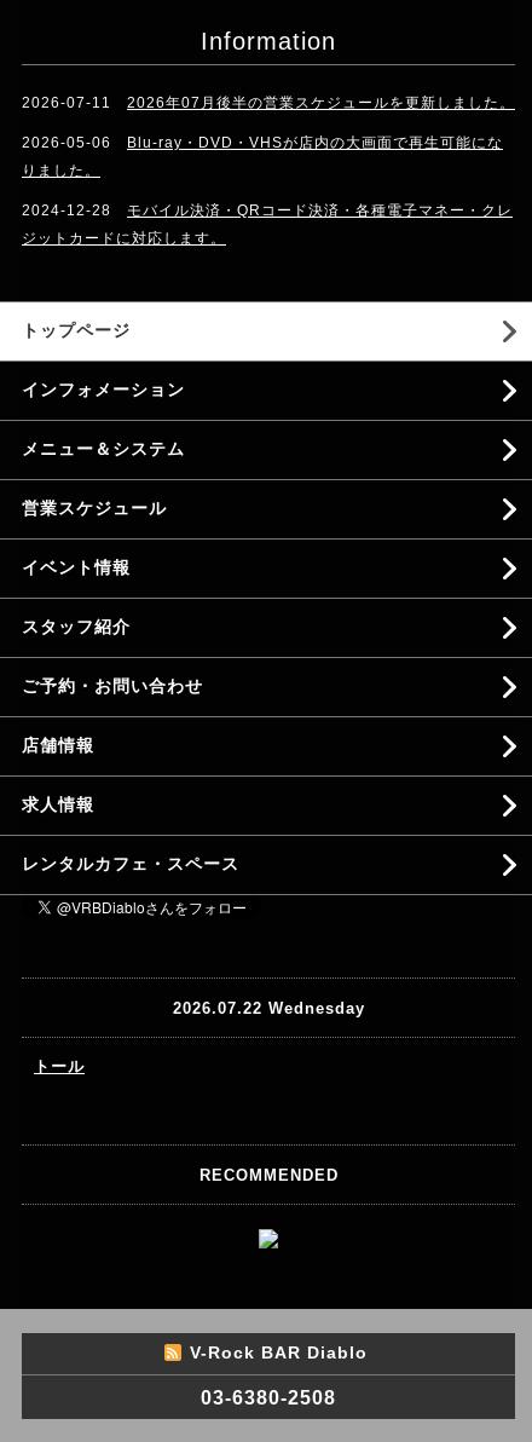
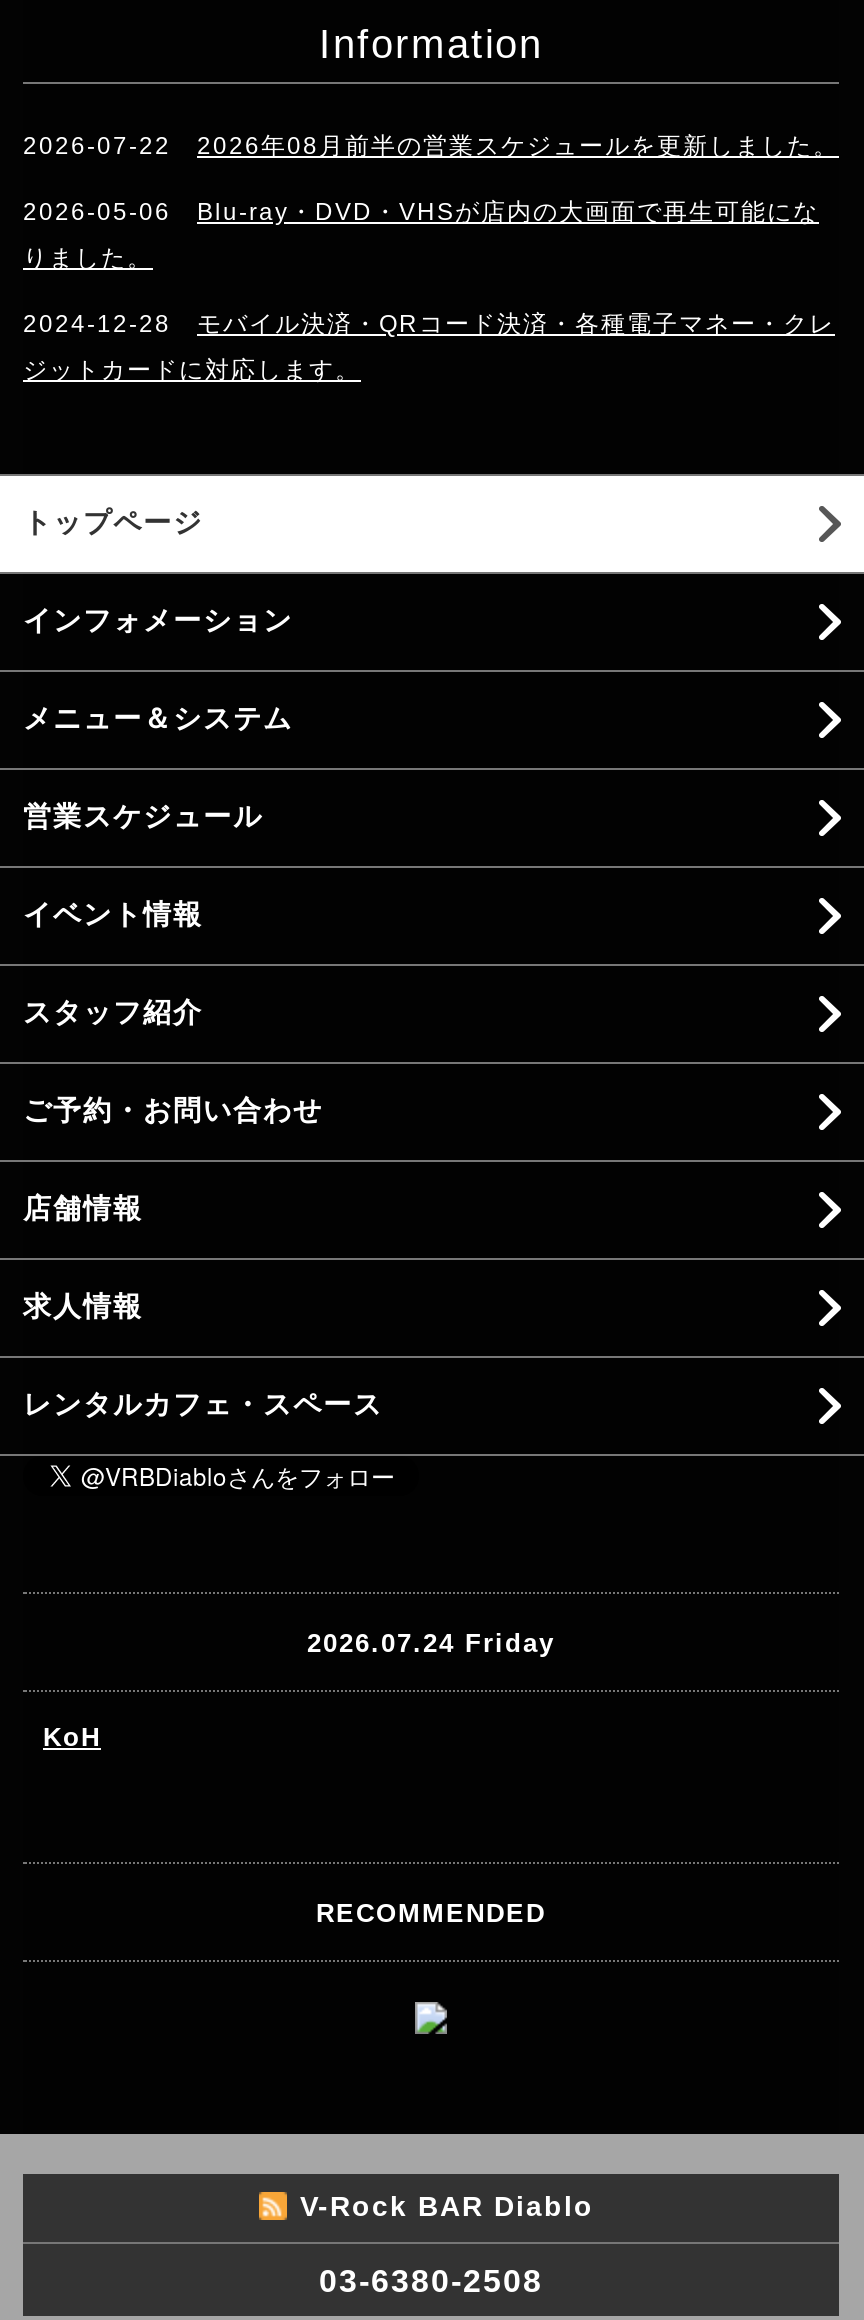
[22,95,111,112] 2026-07-11 -> [23,133,171,161] 2026-07-22
[127,95,515,112] 2026年07月後半の営業スケジュールを更新しました。 -> [197,133,839,161] 2026年08月前半の営業スケジュールを更新しました。
[172,999,365,1017] 2026.07.22 Wednesday -> [307,1628,555,1658] 2026.07.24 Friday
[34,1058,85,1076] トール -> [43,1723,101,1753] KoH

